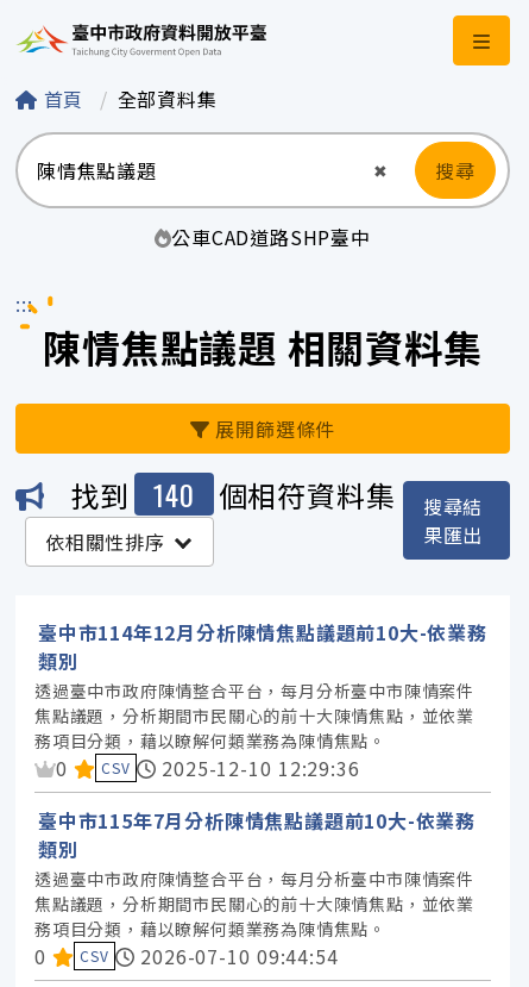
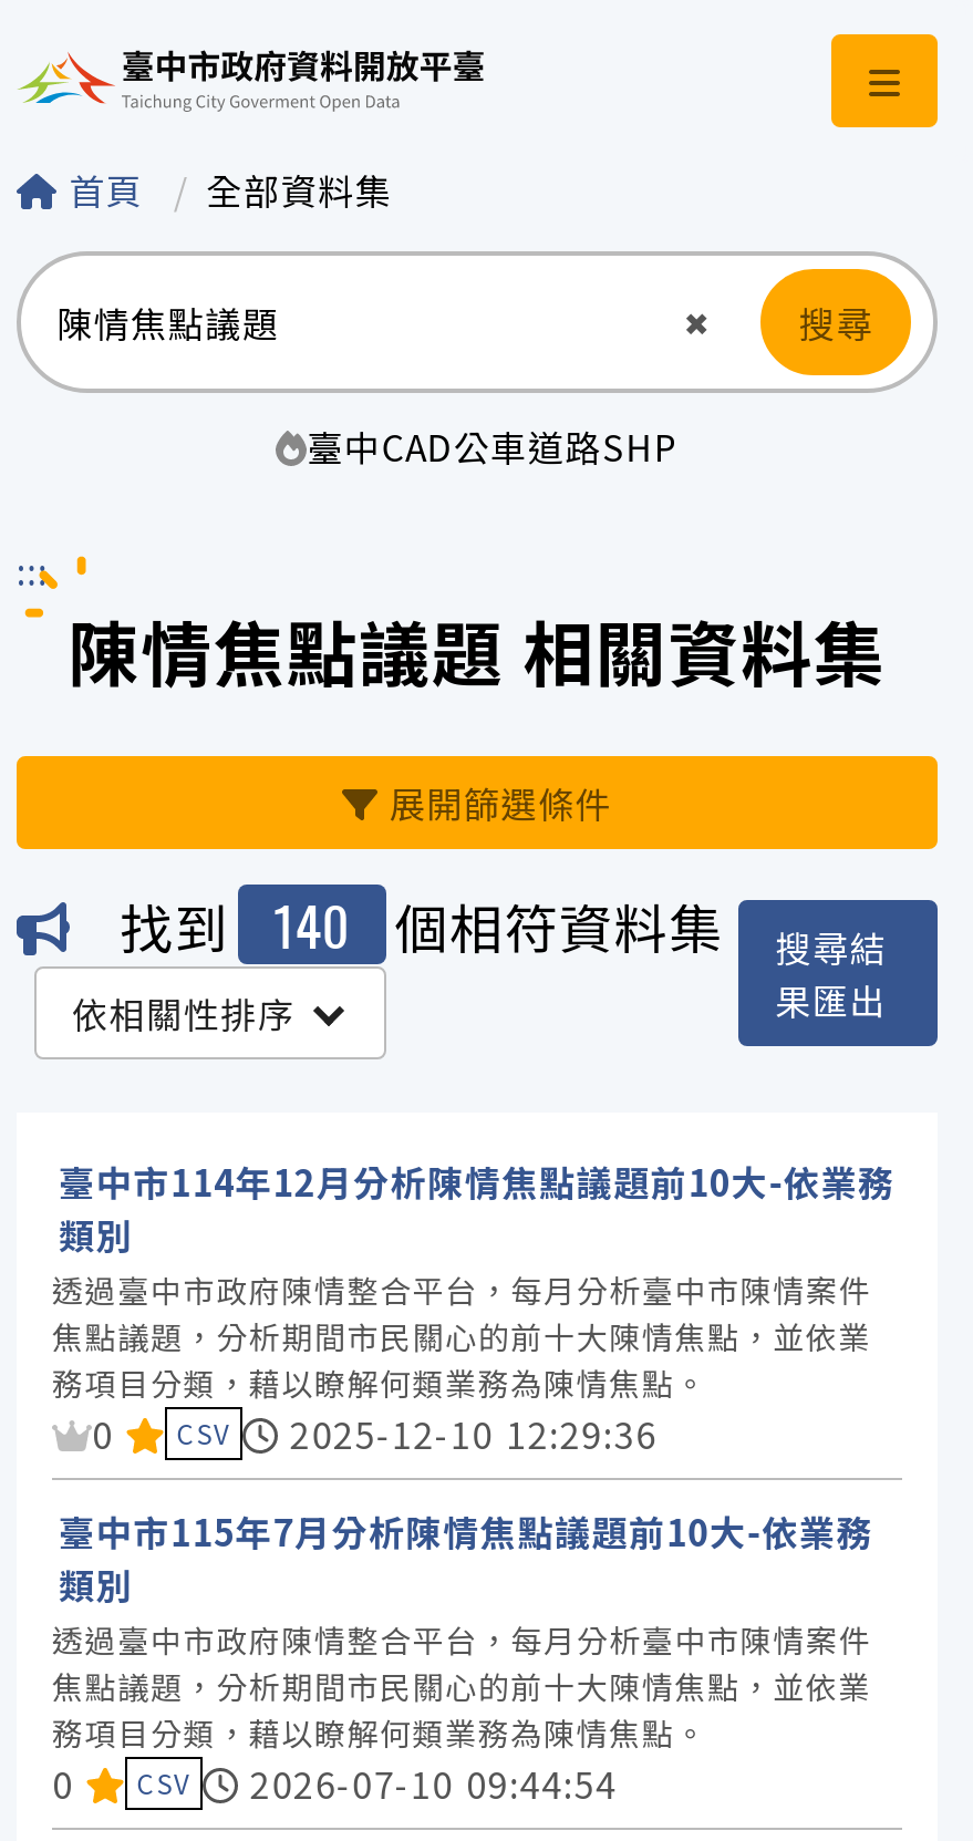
[171,223,371,251] 公車CAD道路SHP臺中 -> [307,420,678,473] 臺中CAD公車道路SHP

